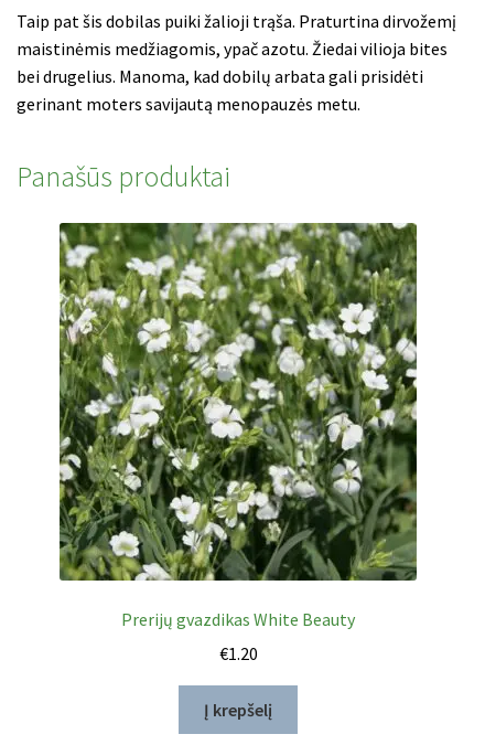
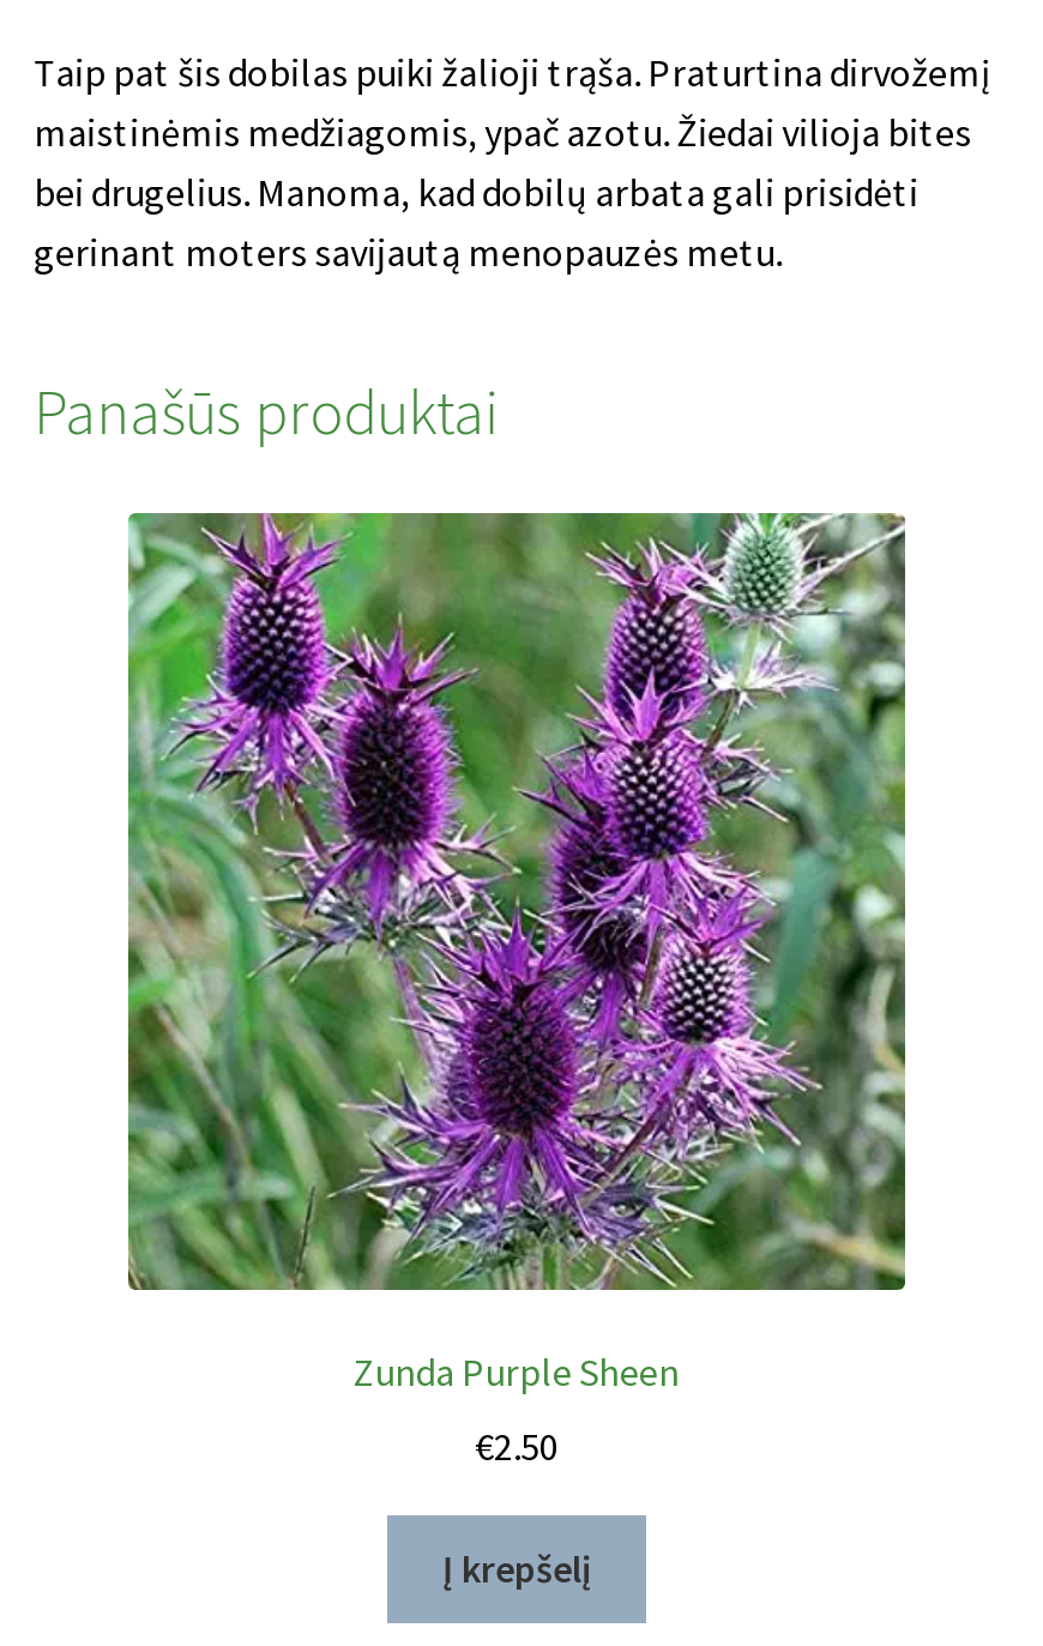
[58,222,418,630] [image] | Prerijų gvazdikas White Beauty -> [126,512,908,1397] [image] | Zunda Purple Sheen
[219,642,257,664] €1.20 -> [475,1422,559,1470] €2.50

